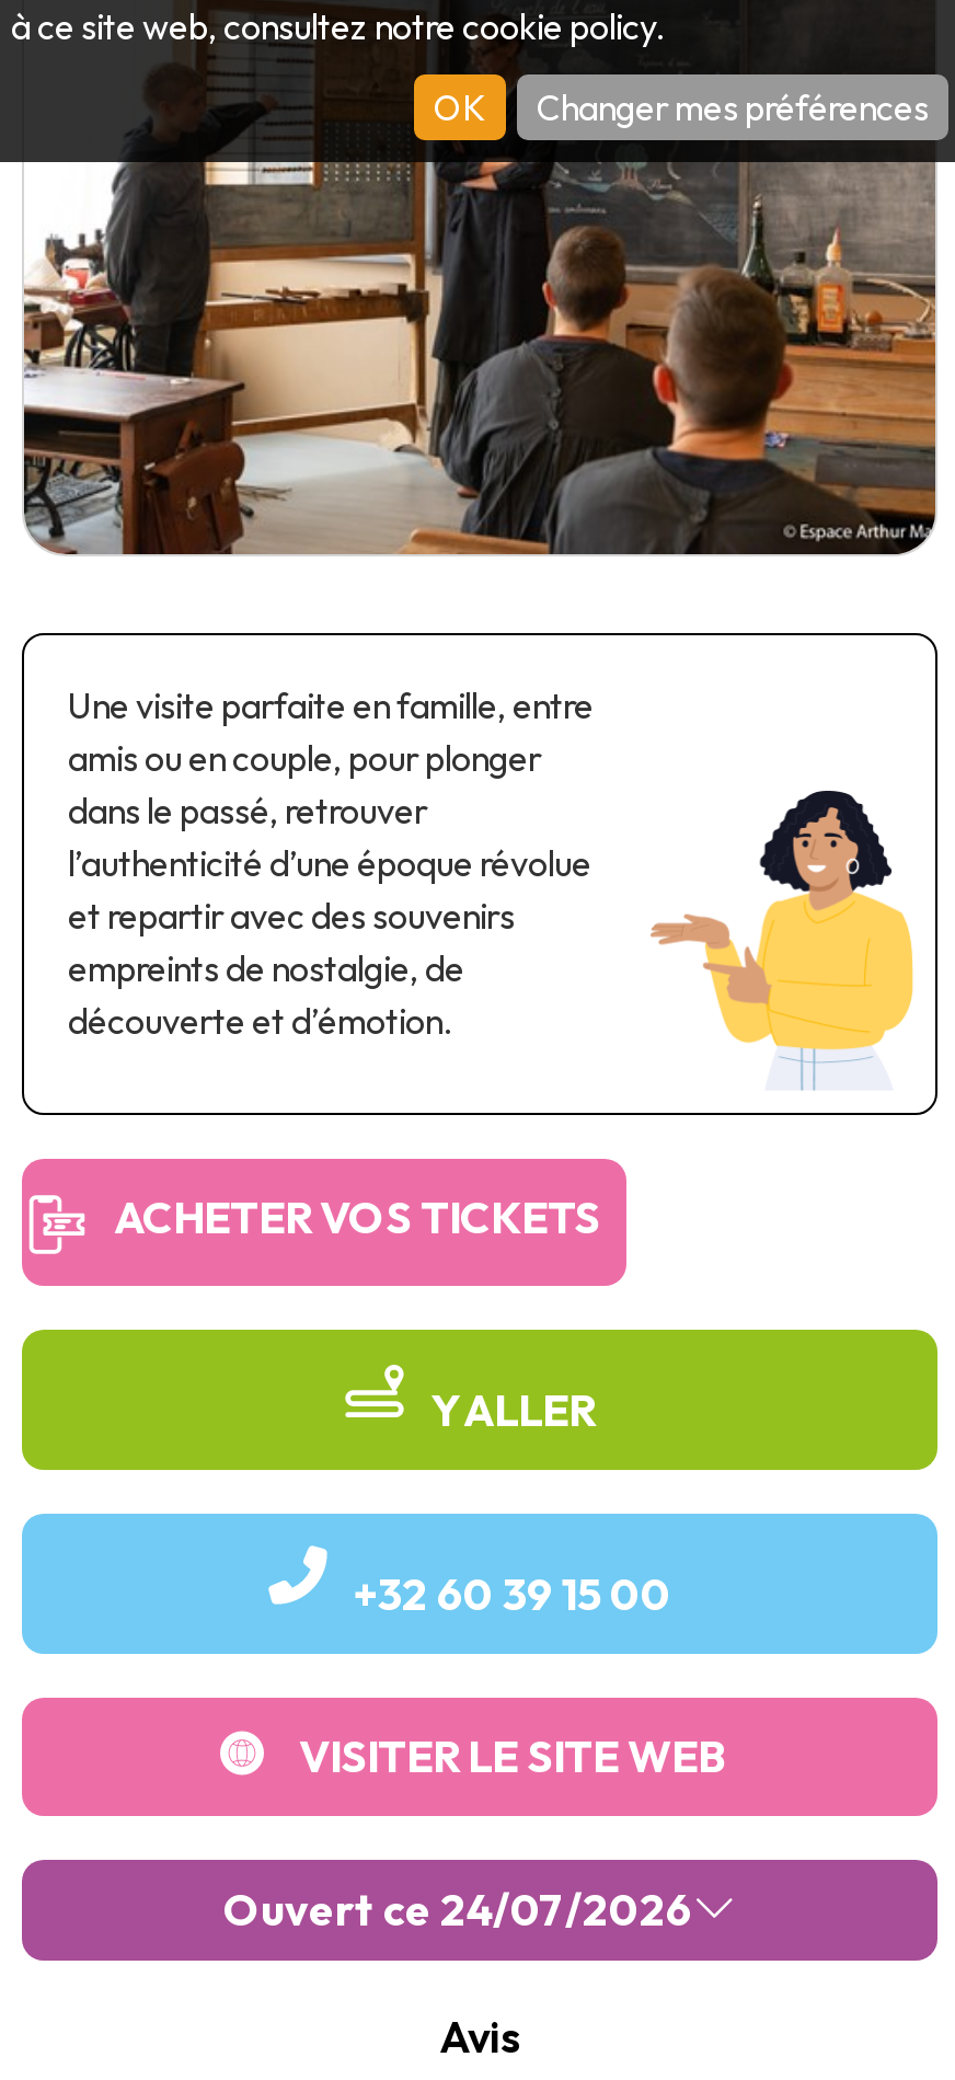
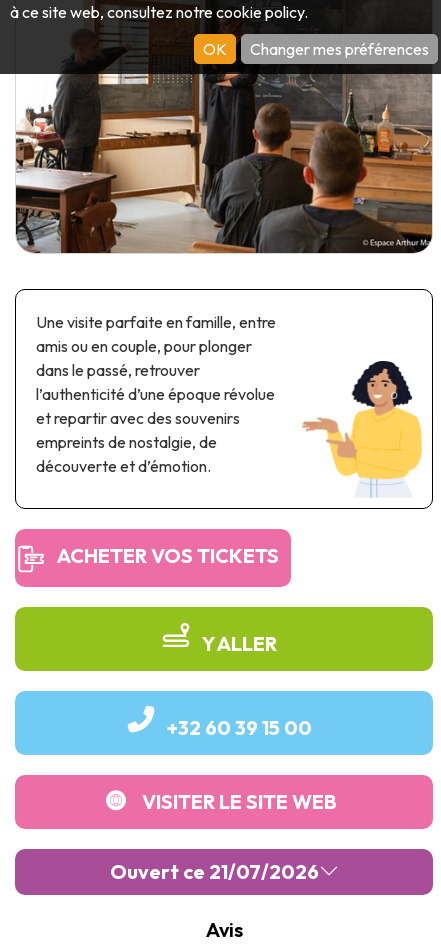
[223,1881,692,1935] Ouvert ce 24/07/2026 -> [109,858,318,883] Ouvert ce 21/07/2026

